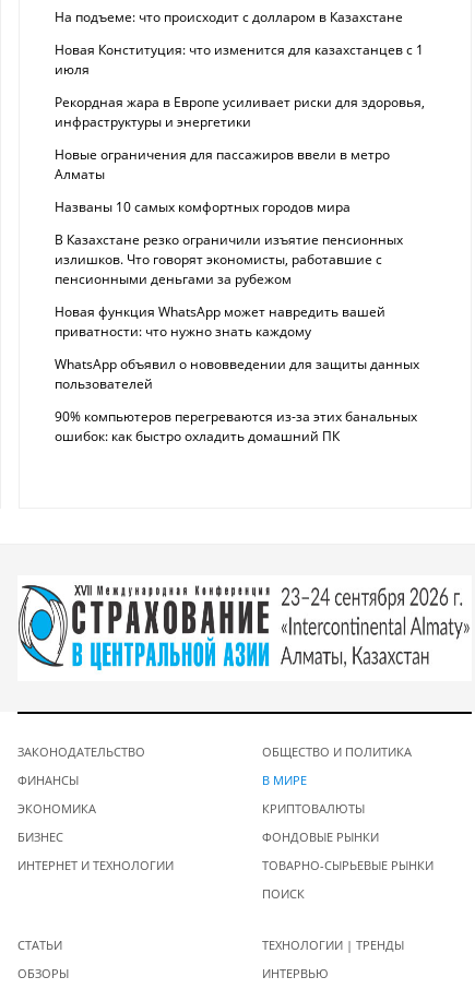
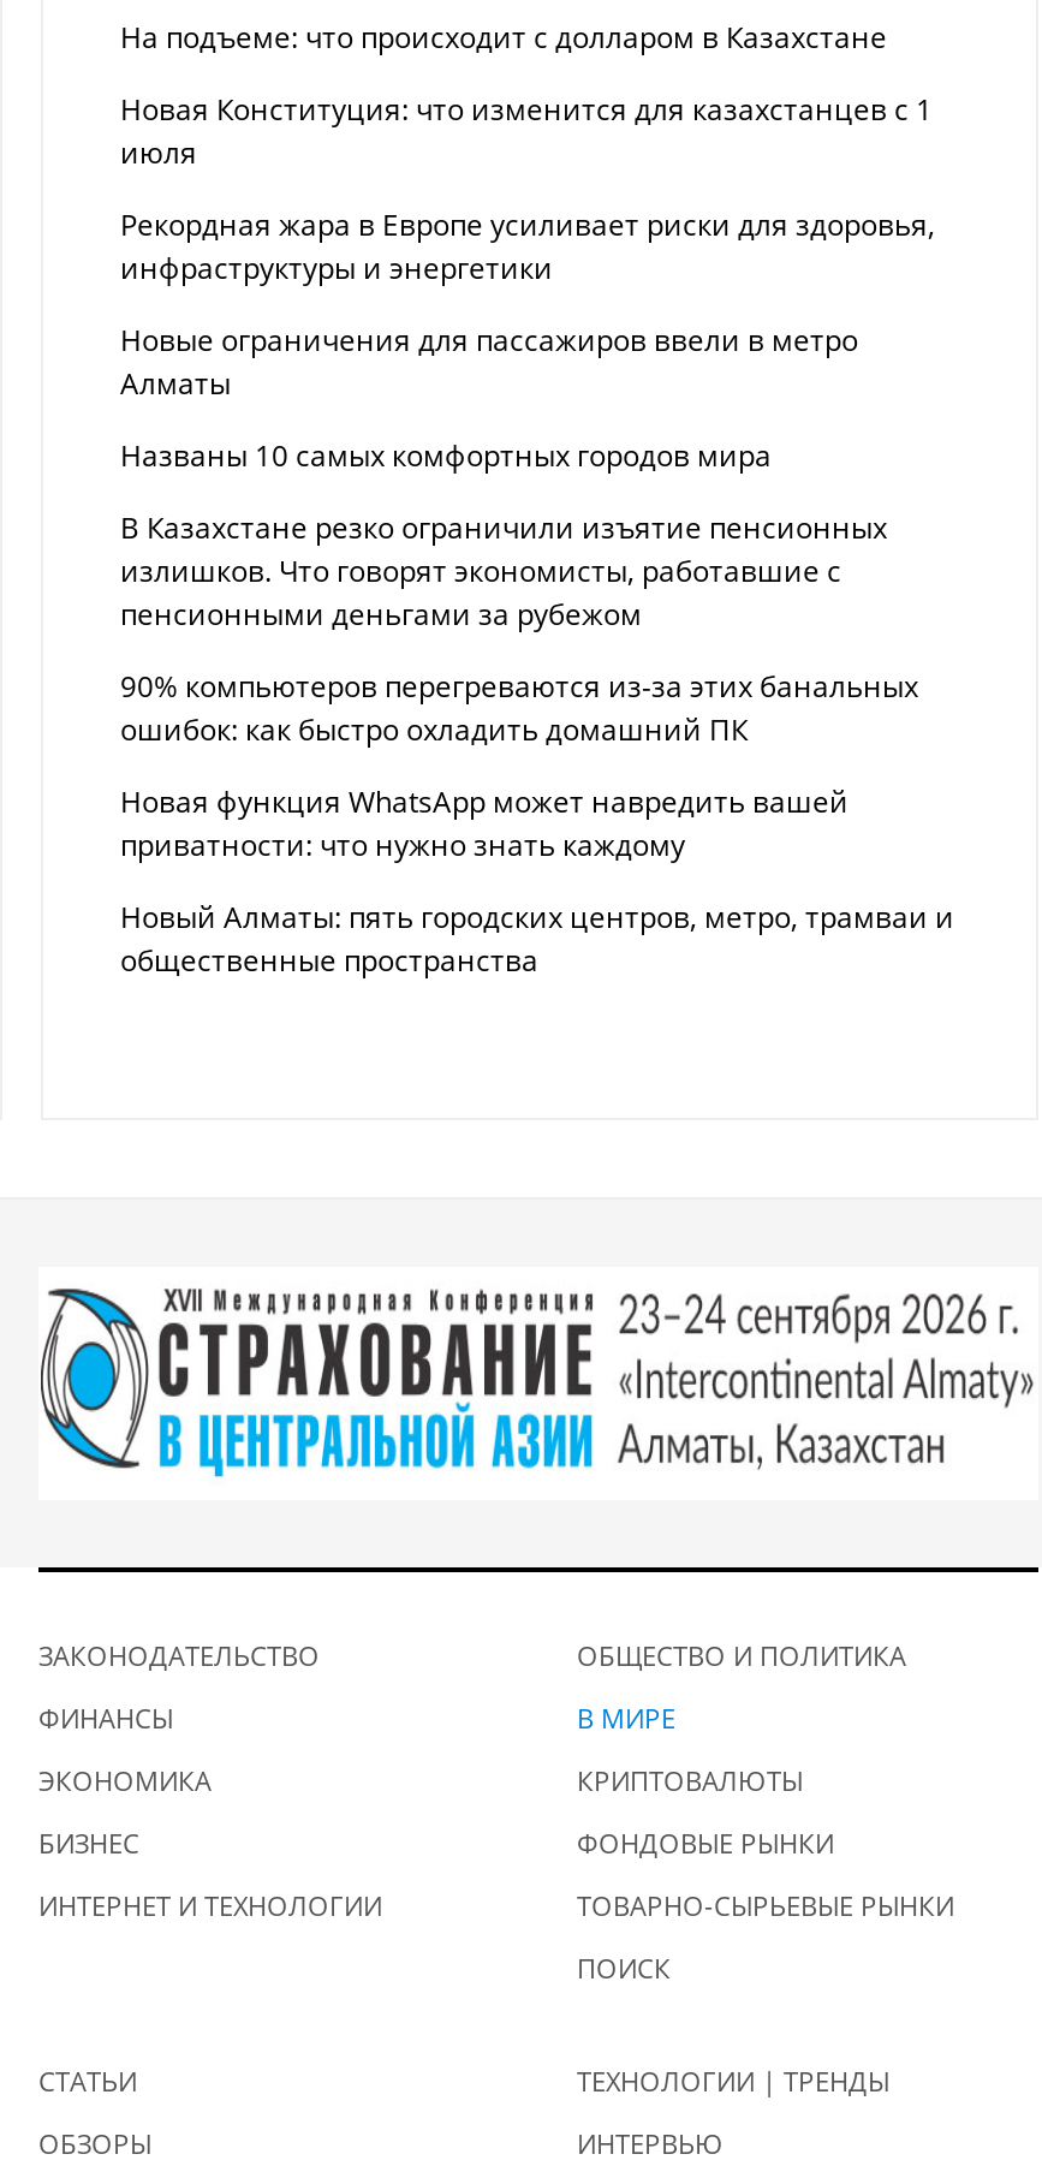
moved [55,303,385,341] -> [120,782,849,866]: Новая функция WhatsApp может навредить вашей | приватности: что нужно знать каждому
[55,355,419,393] WhatsApp объявил о нововведении для защиты данных | пользователей -> [120,898,954,982] Новый Алматы: пять городских центров, метро, трамваи и | общественные пространства
moved [55,408,417,446] -> [120,667,918,751]: 90% компьютеров перегреваются из-за этих банальных | ошибок: как быстро охладить домашний ПК

